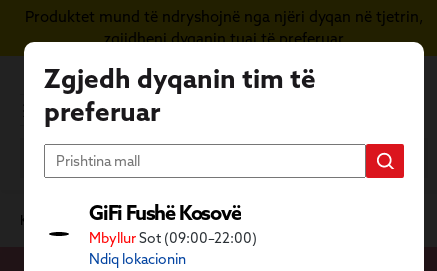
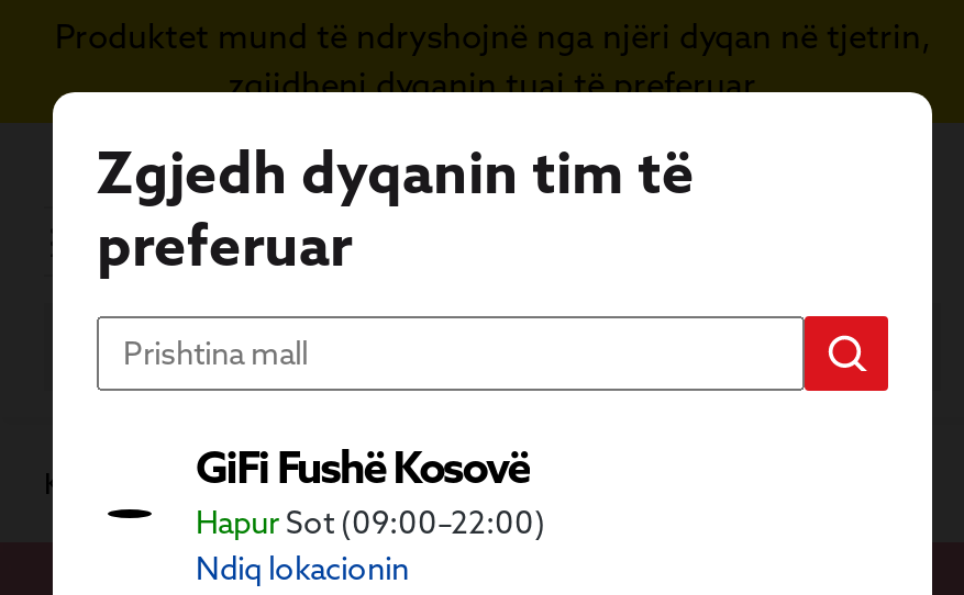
[89,229,257,247] Mbyllur Sot (09:00–22:00) -> [196,503,545,542] Hapur Sot (09:00–22:00)

